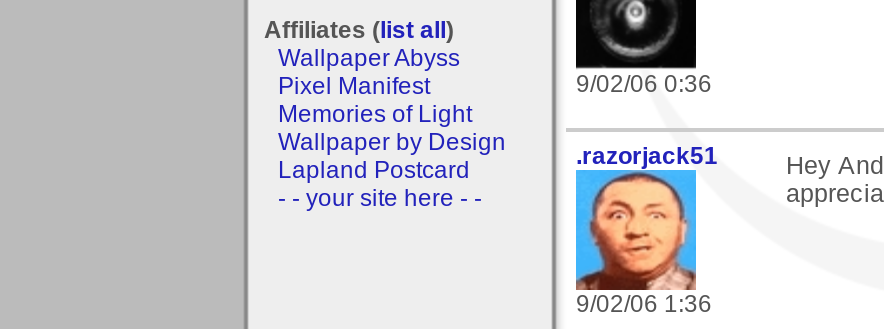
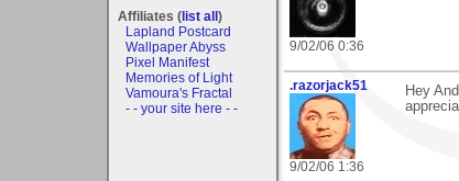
[278,128,506,156] Wallpaper by Design -> [125,85,232,101] Vamoura's Fractal
moved [278,156,470,184] -> [125,24,231,39]: Lapland Postcard

